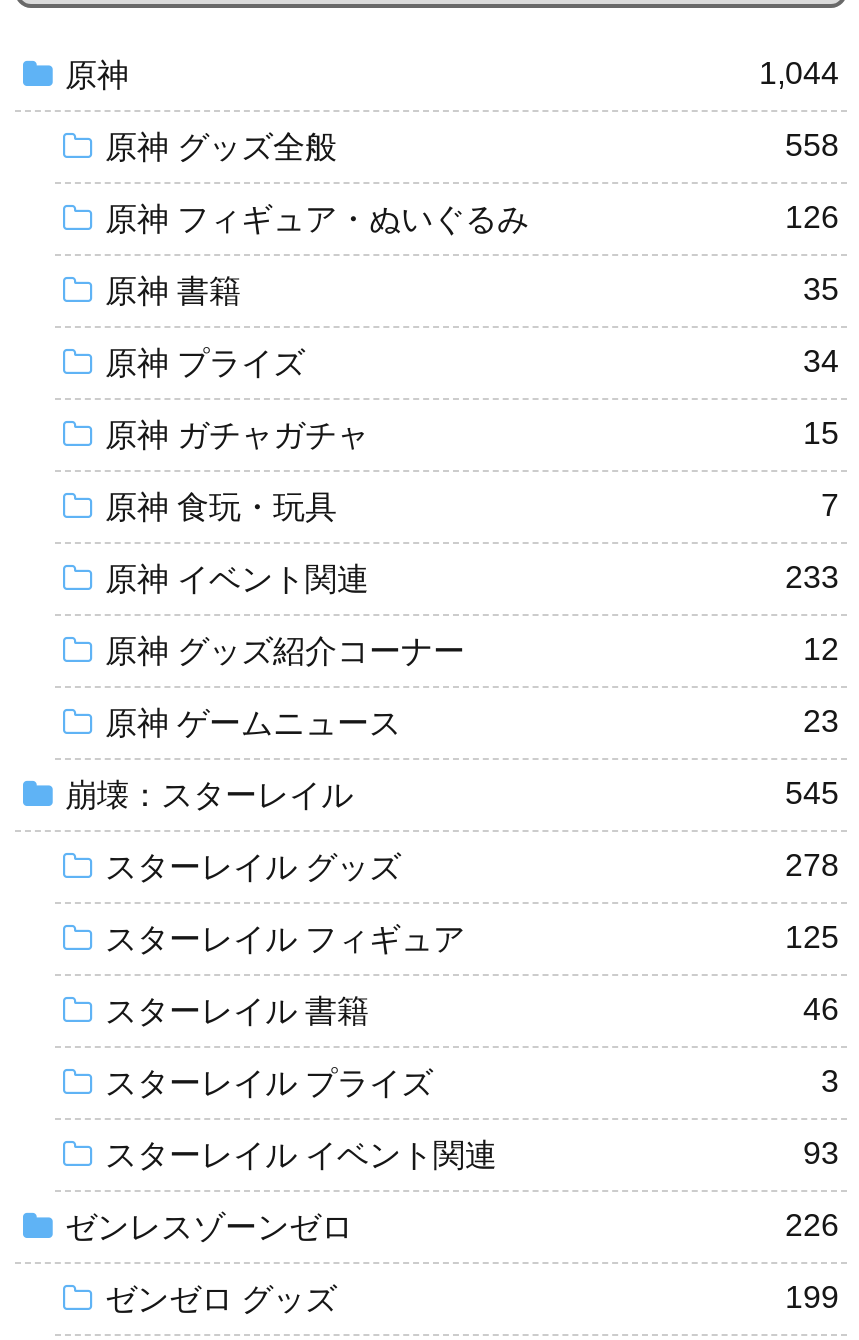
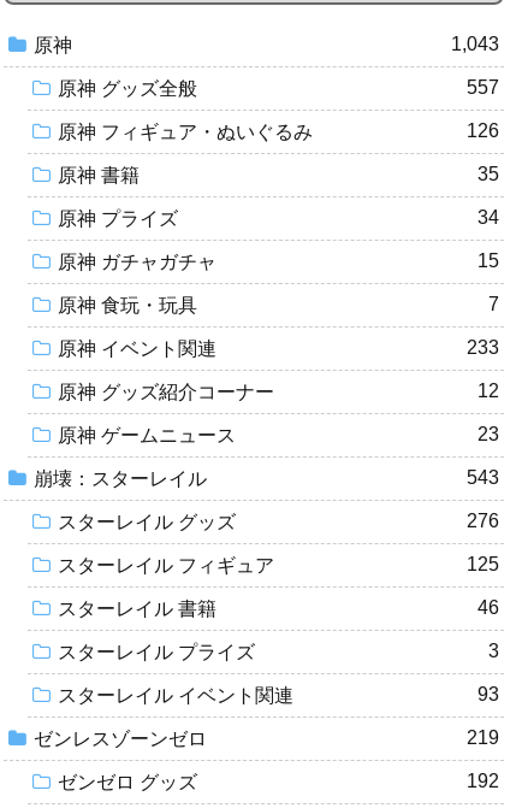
[759,56,839,90] 1,044 -> [451,33,499,54] 1,043
[785,128,839,162] 558 -> [467,77,499,97] 557
[785,776,839,810] 545 -> [467,467,499,487] 543
[785,848,839,882] 278 -> [467,510,499,531] 276
[785,1208,839,1242] 226 -> [467,727,499,748] 219
[785,1280,839,1314] 199 -> [467,770,499,791] 192

